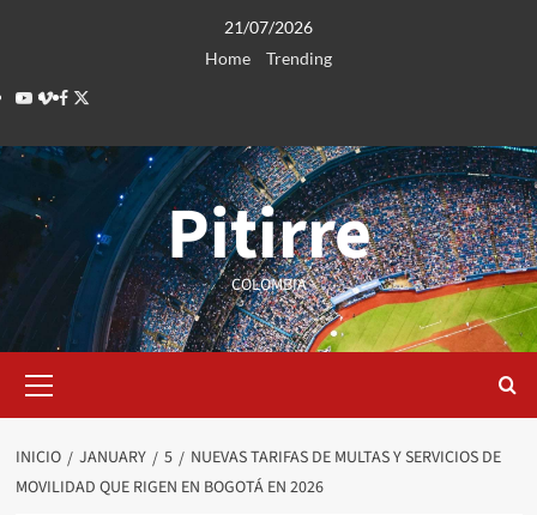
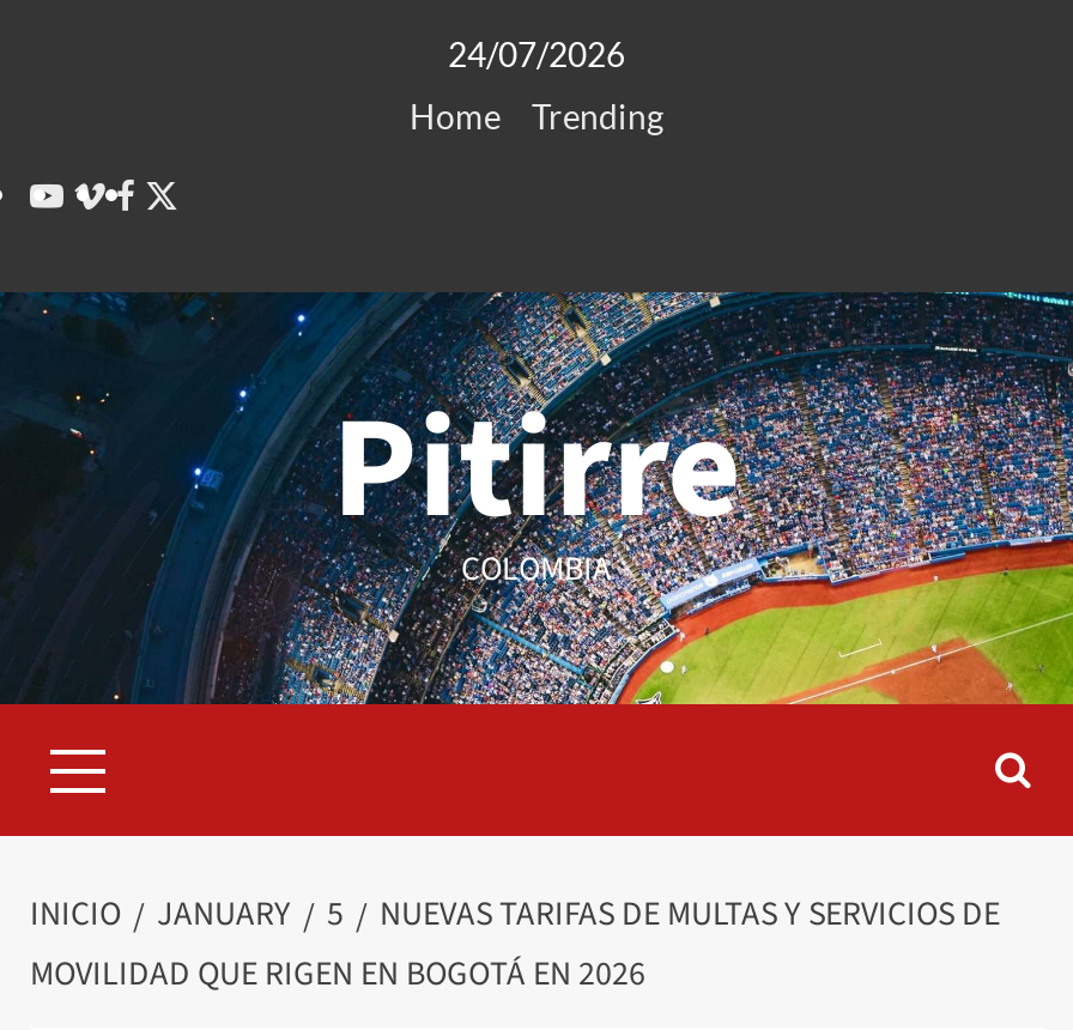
[224,17,313,37] 21/07/2026 -> [448,34,625,74] 24/07/2026

